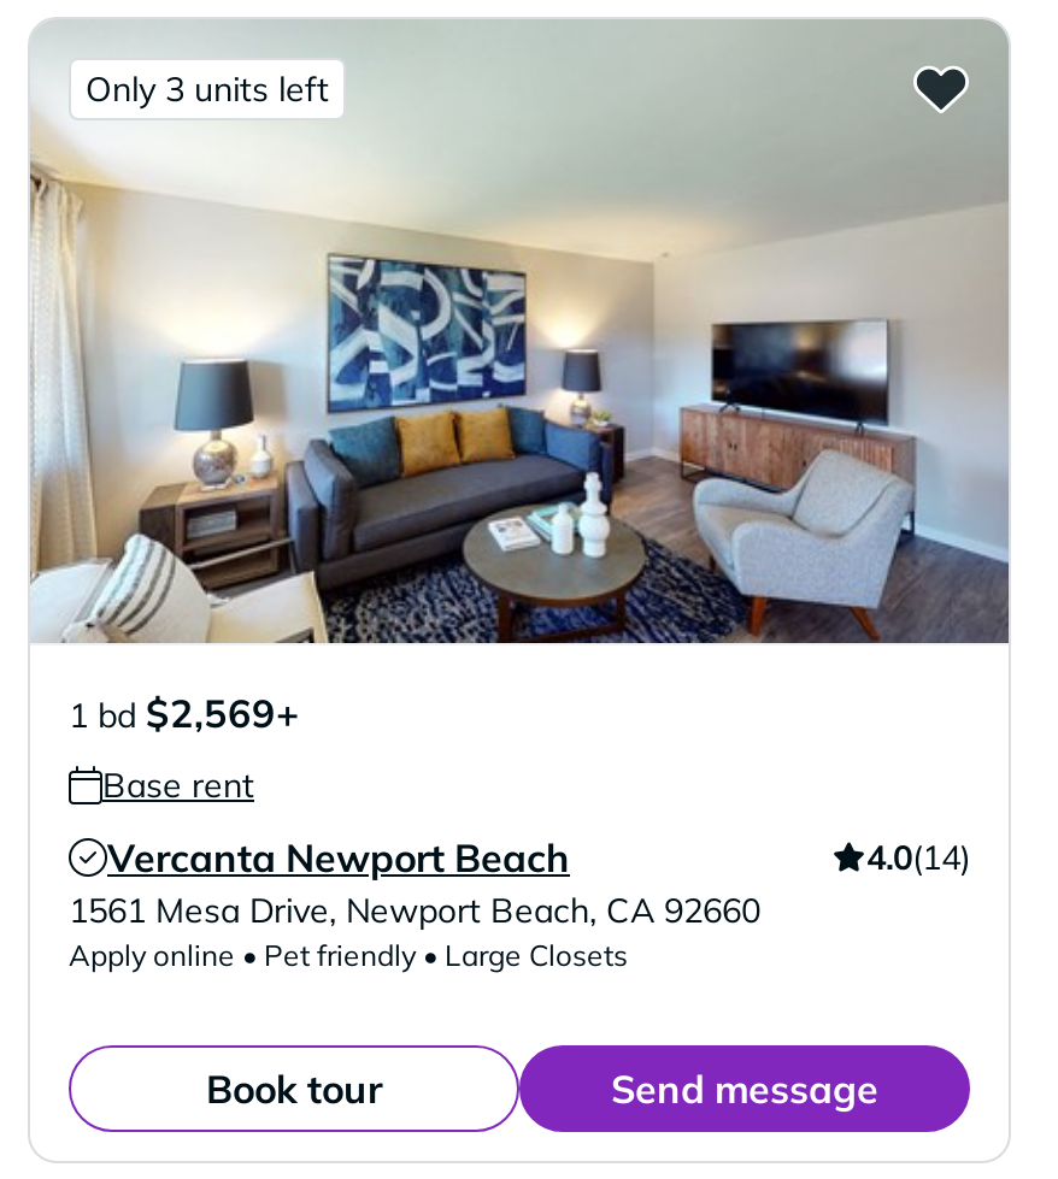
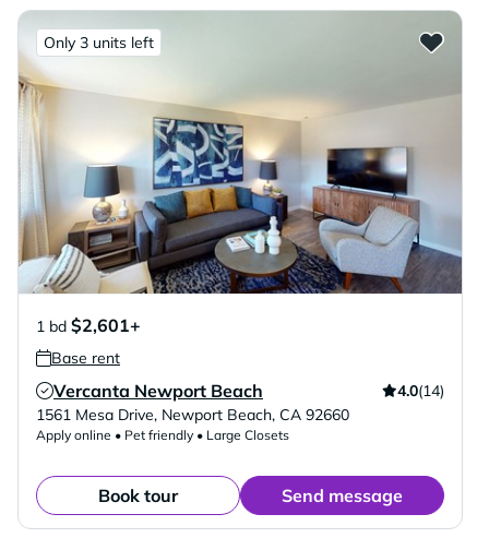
[69,689,300,737] 1 bd $2,569+ -> [36,314,141,336] 1 bd $2,601+

